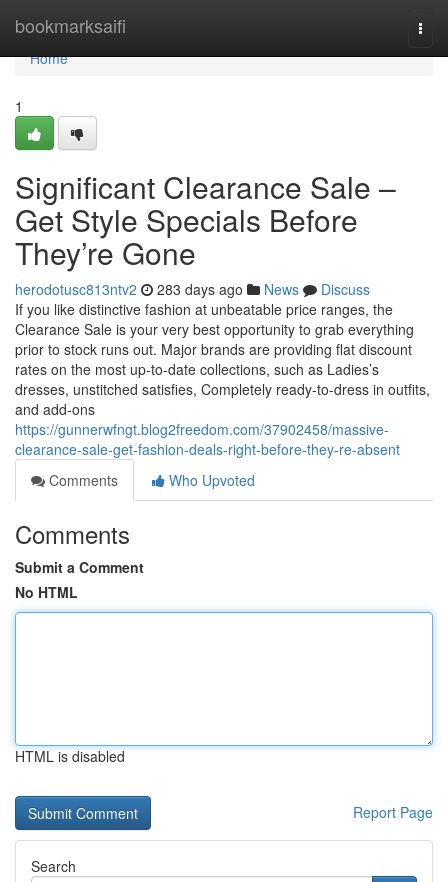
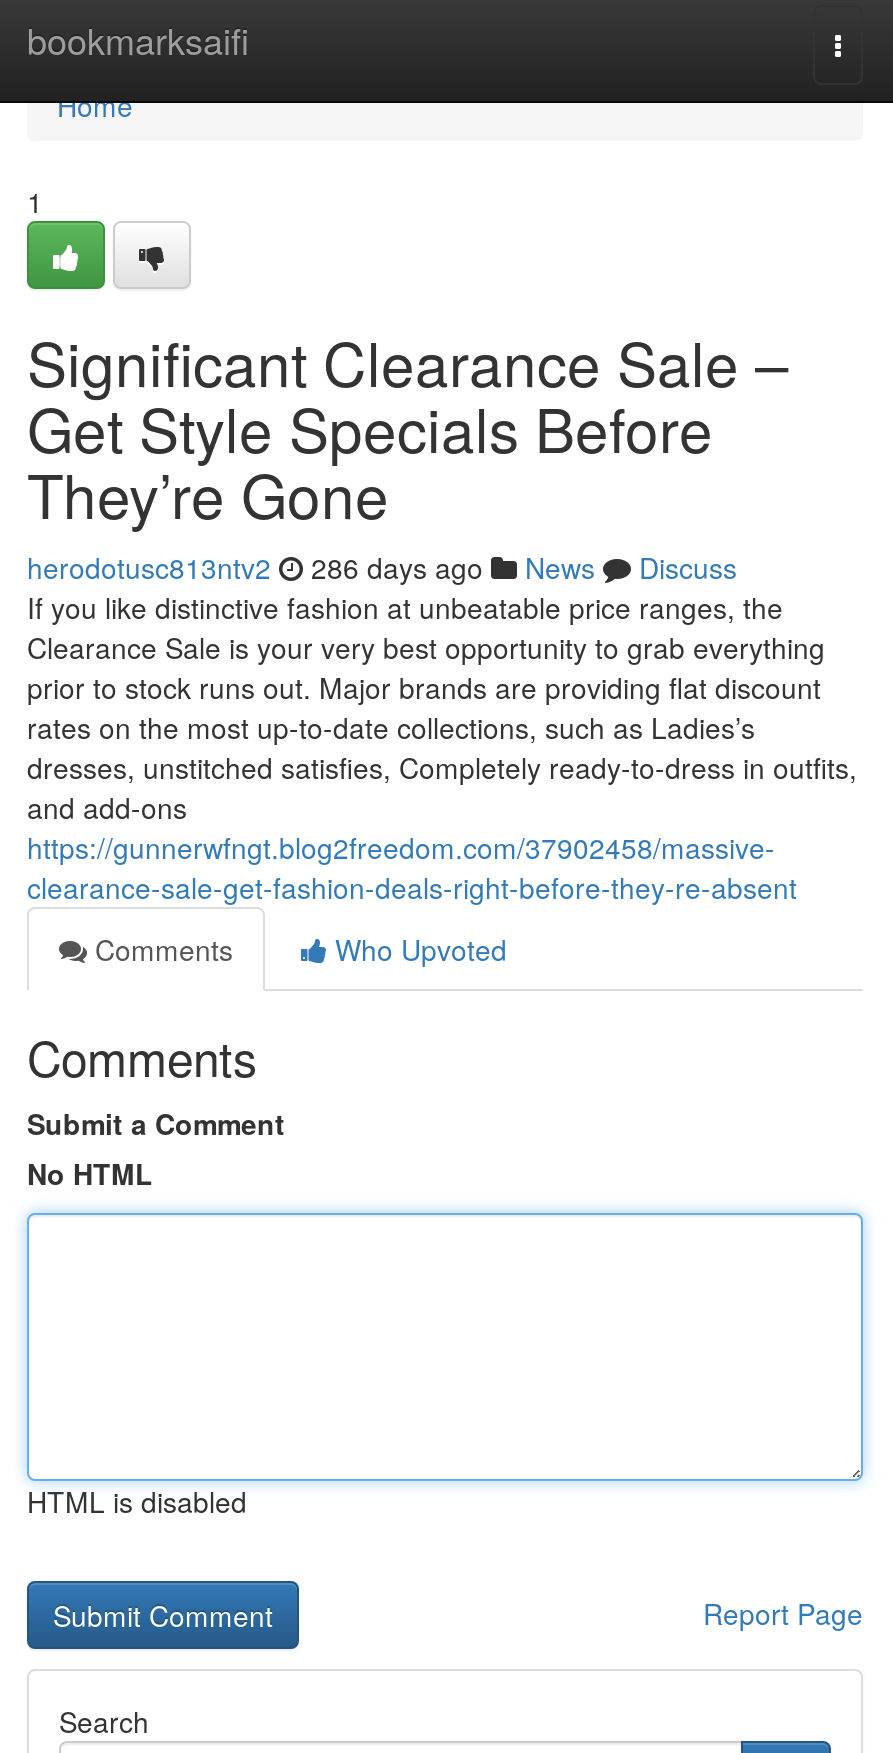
[15,279,370,299] herodotusc813ntv2 283 days ago News Discuss -> [27,547,737,587] herodotusc813ntv2 286 days ago News Discuss

